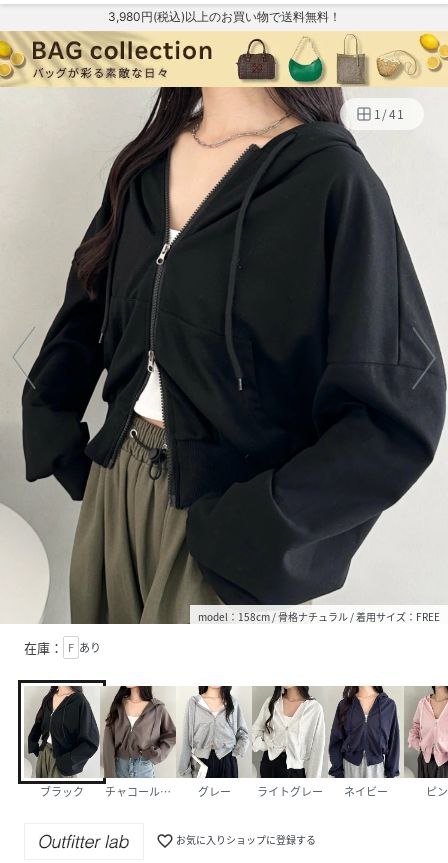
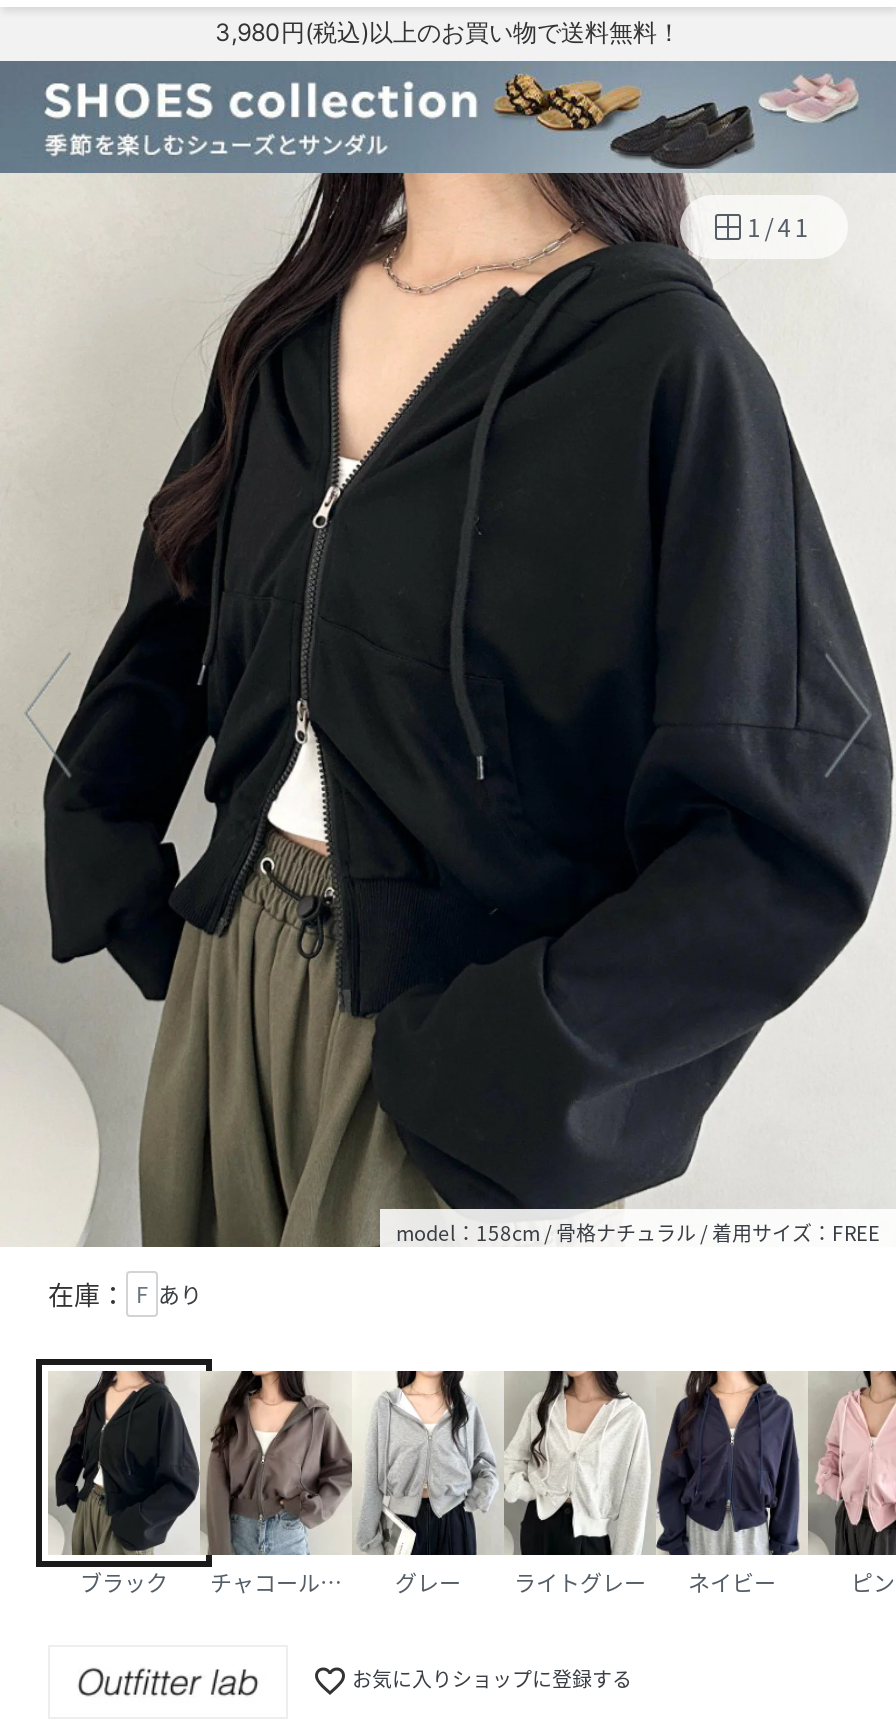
[3,31,445,88] [image] -> [6,59,890,175] [image]

